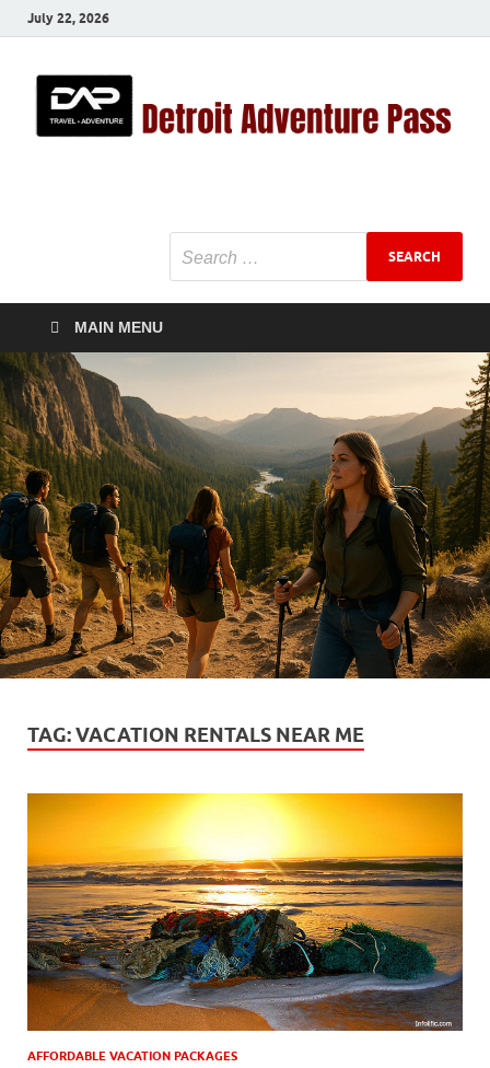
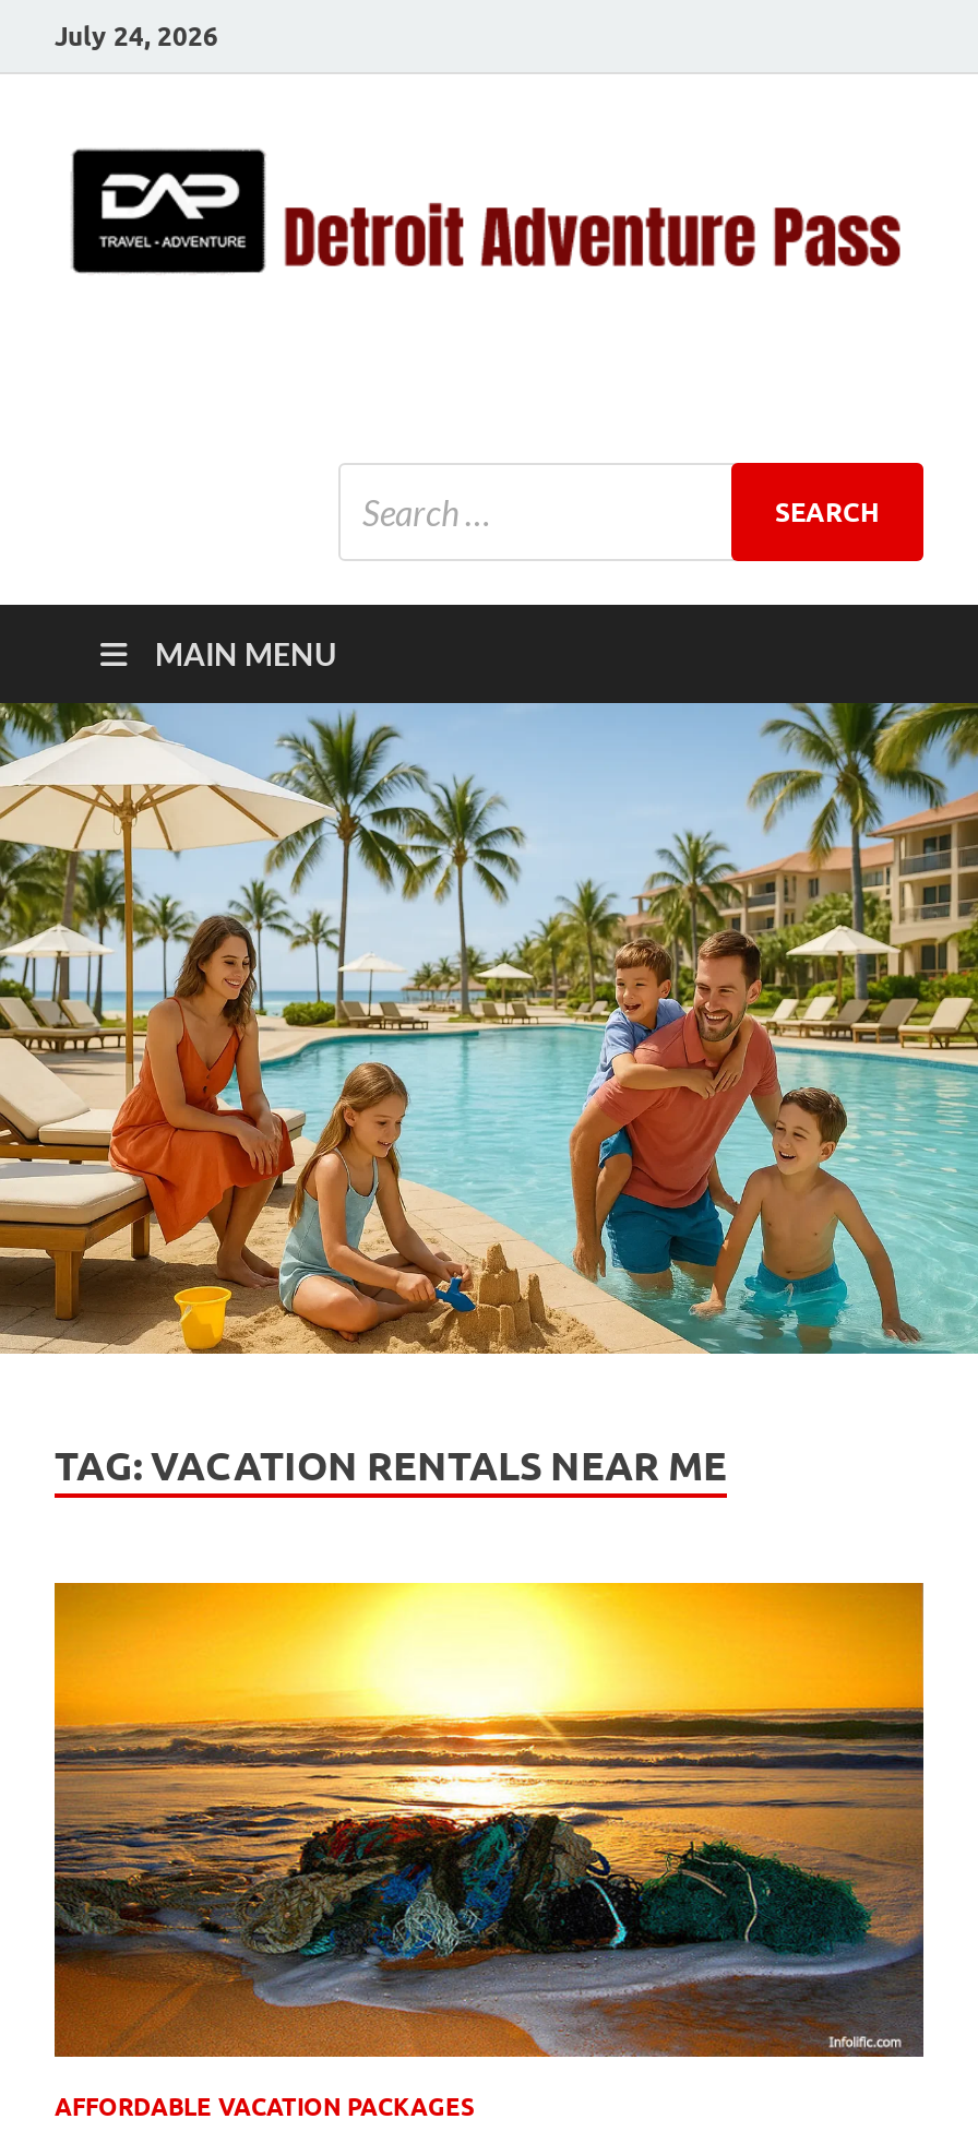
[27,9,109,26] July 22, 2026 -> [55,19,218,51] July 24, 2026
[3,351,487,680] [image] -> [7,701,971,1356] [image]

